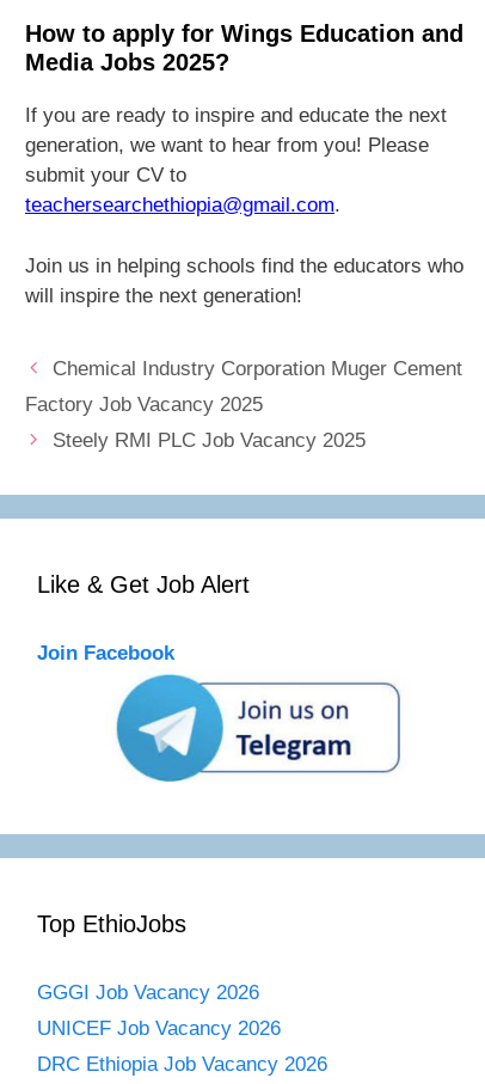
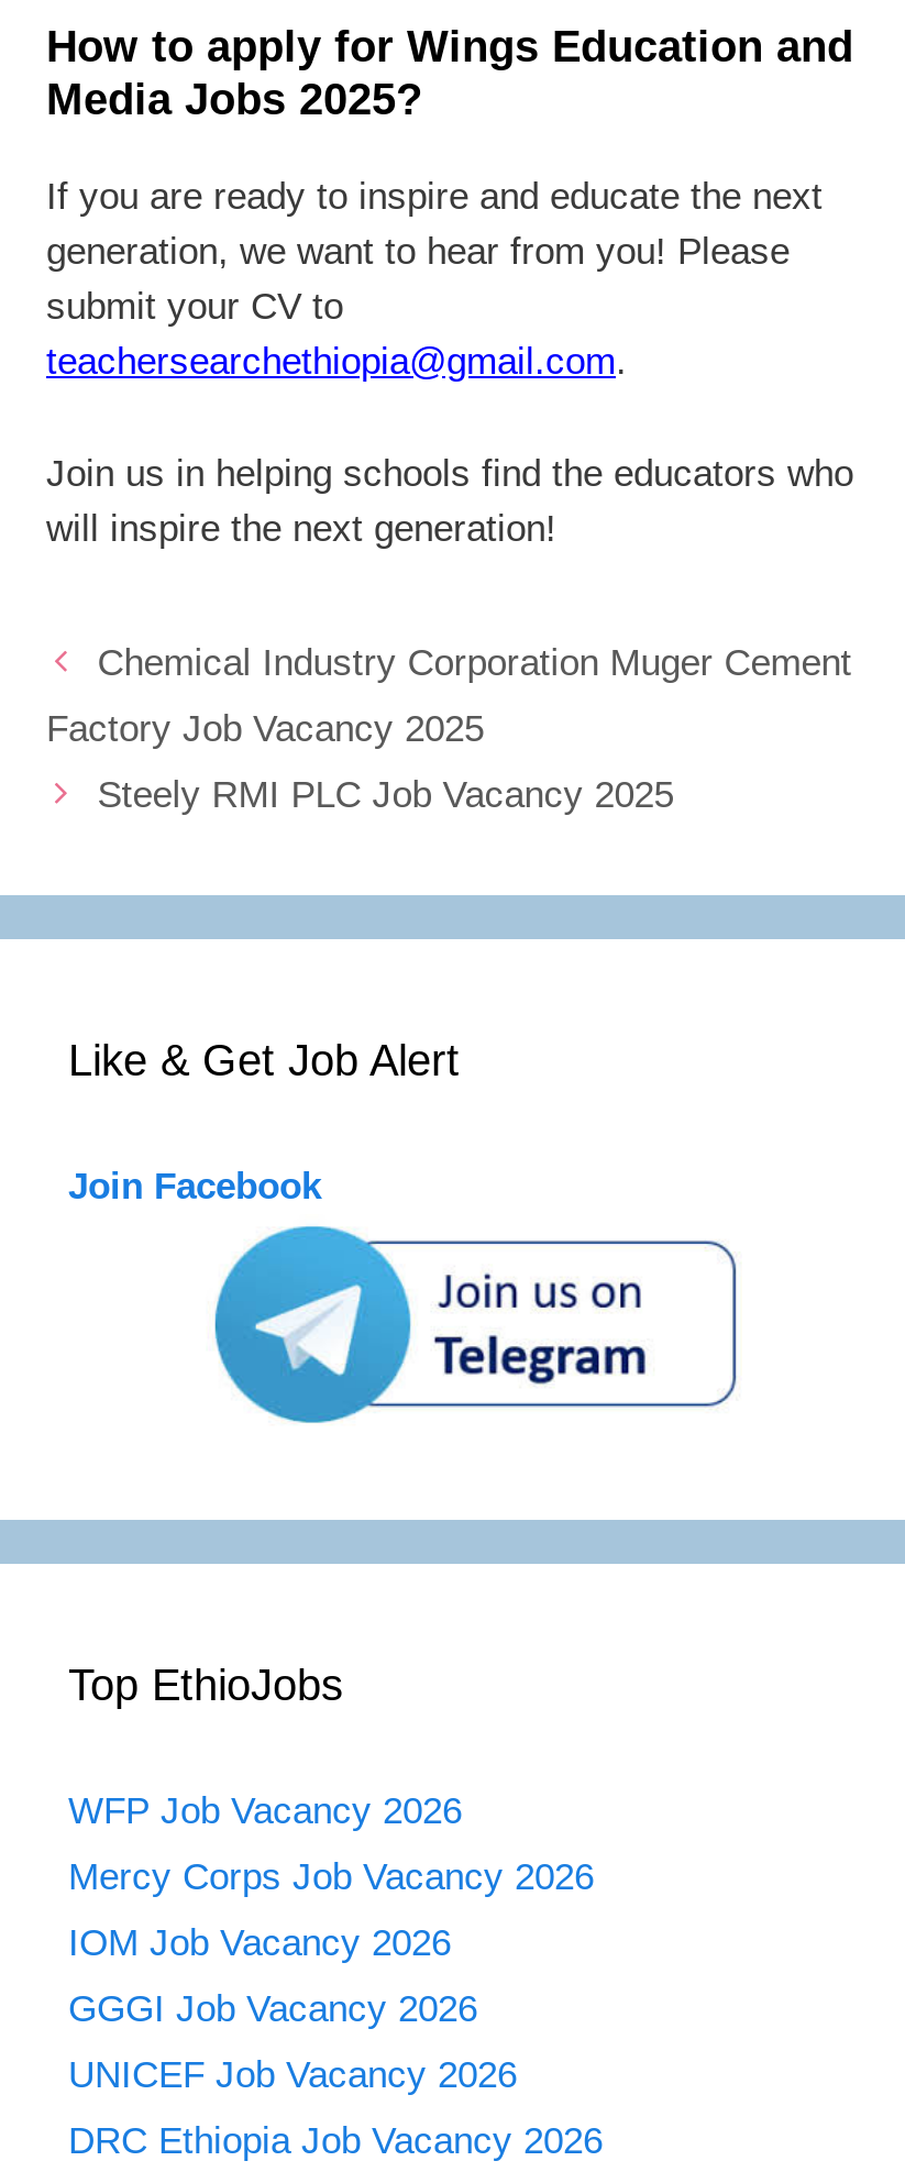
none -> [68,1790,594,1963] WFP Job Vacancy 2026 | Mercy Corps Job Vacancy 2026 | IOM Job Vacancy 2026

